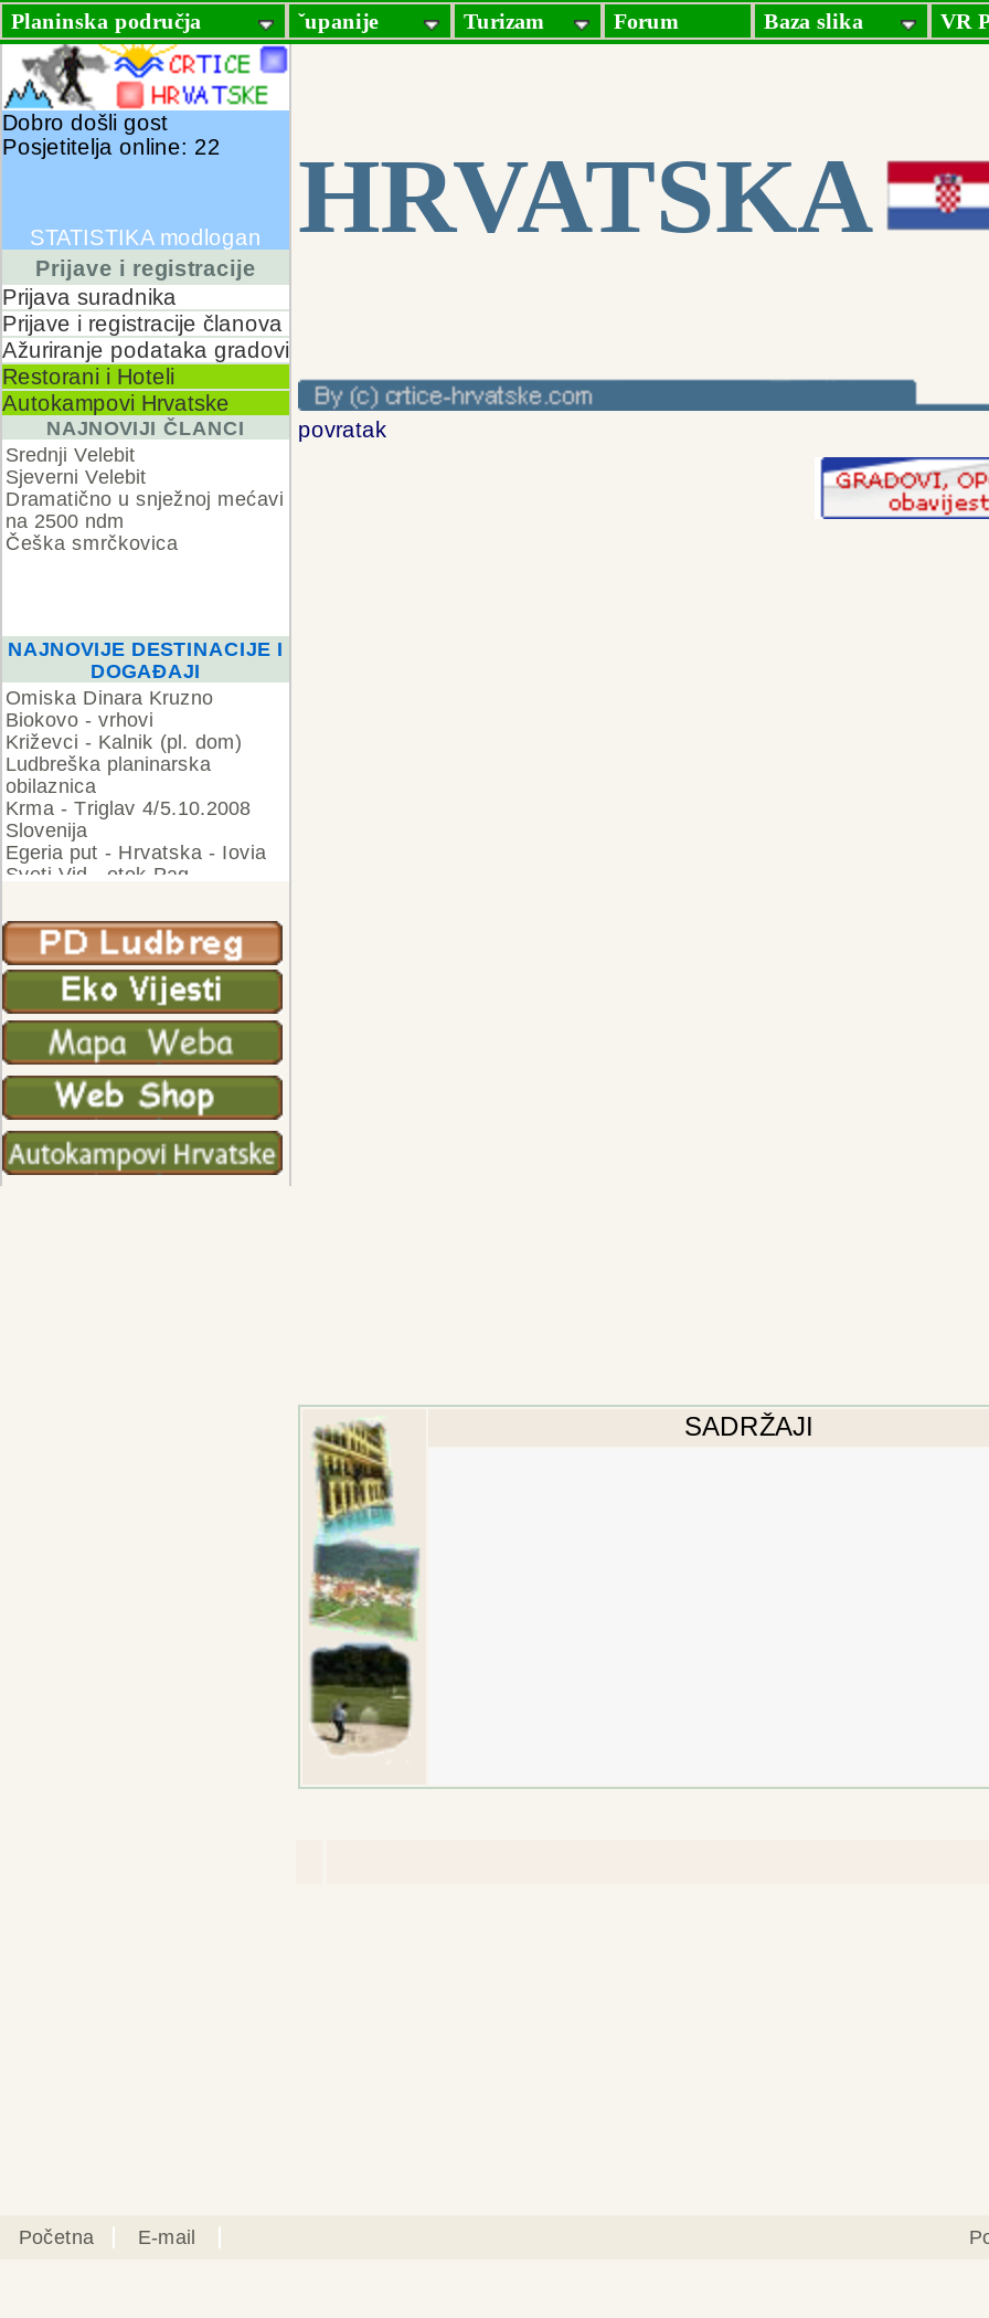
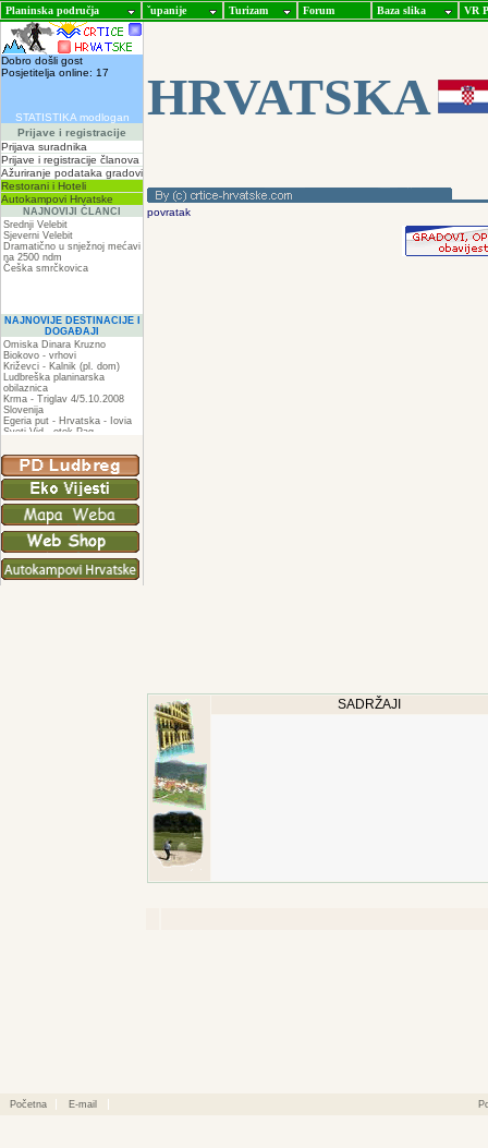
[2,135,221,159] Posjetitelja online: 22 -> [1,67,109,78] Posjetitelja online: 17

